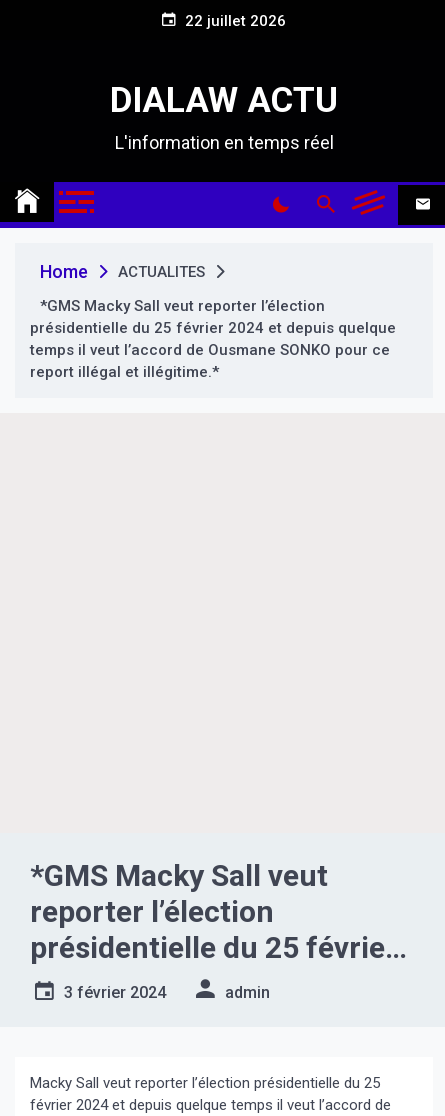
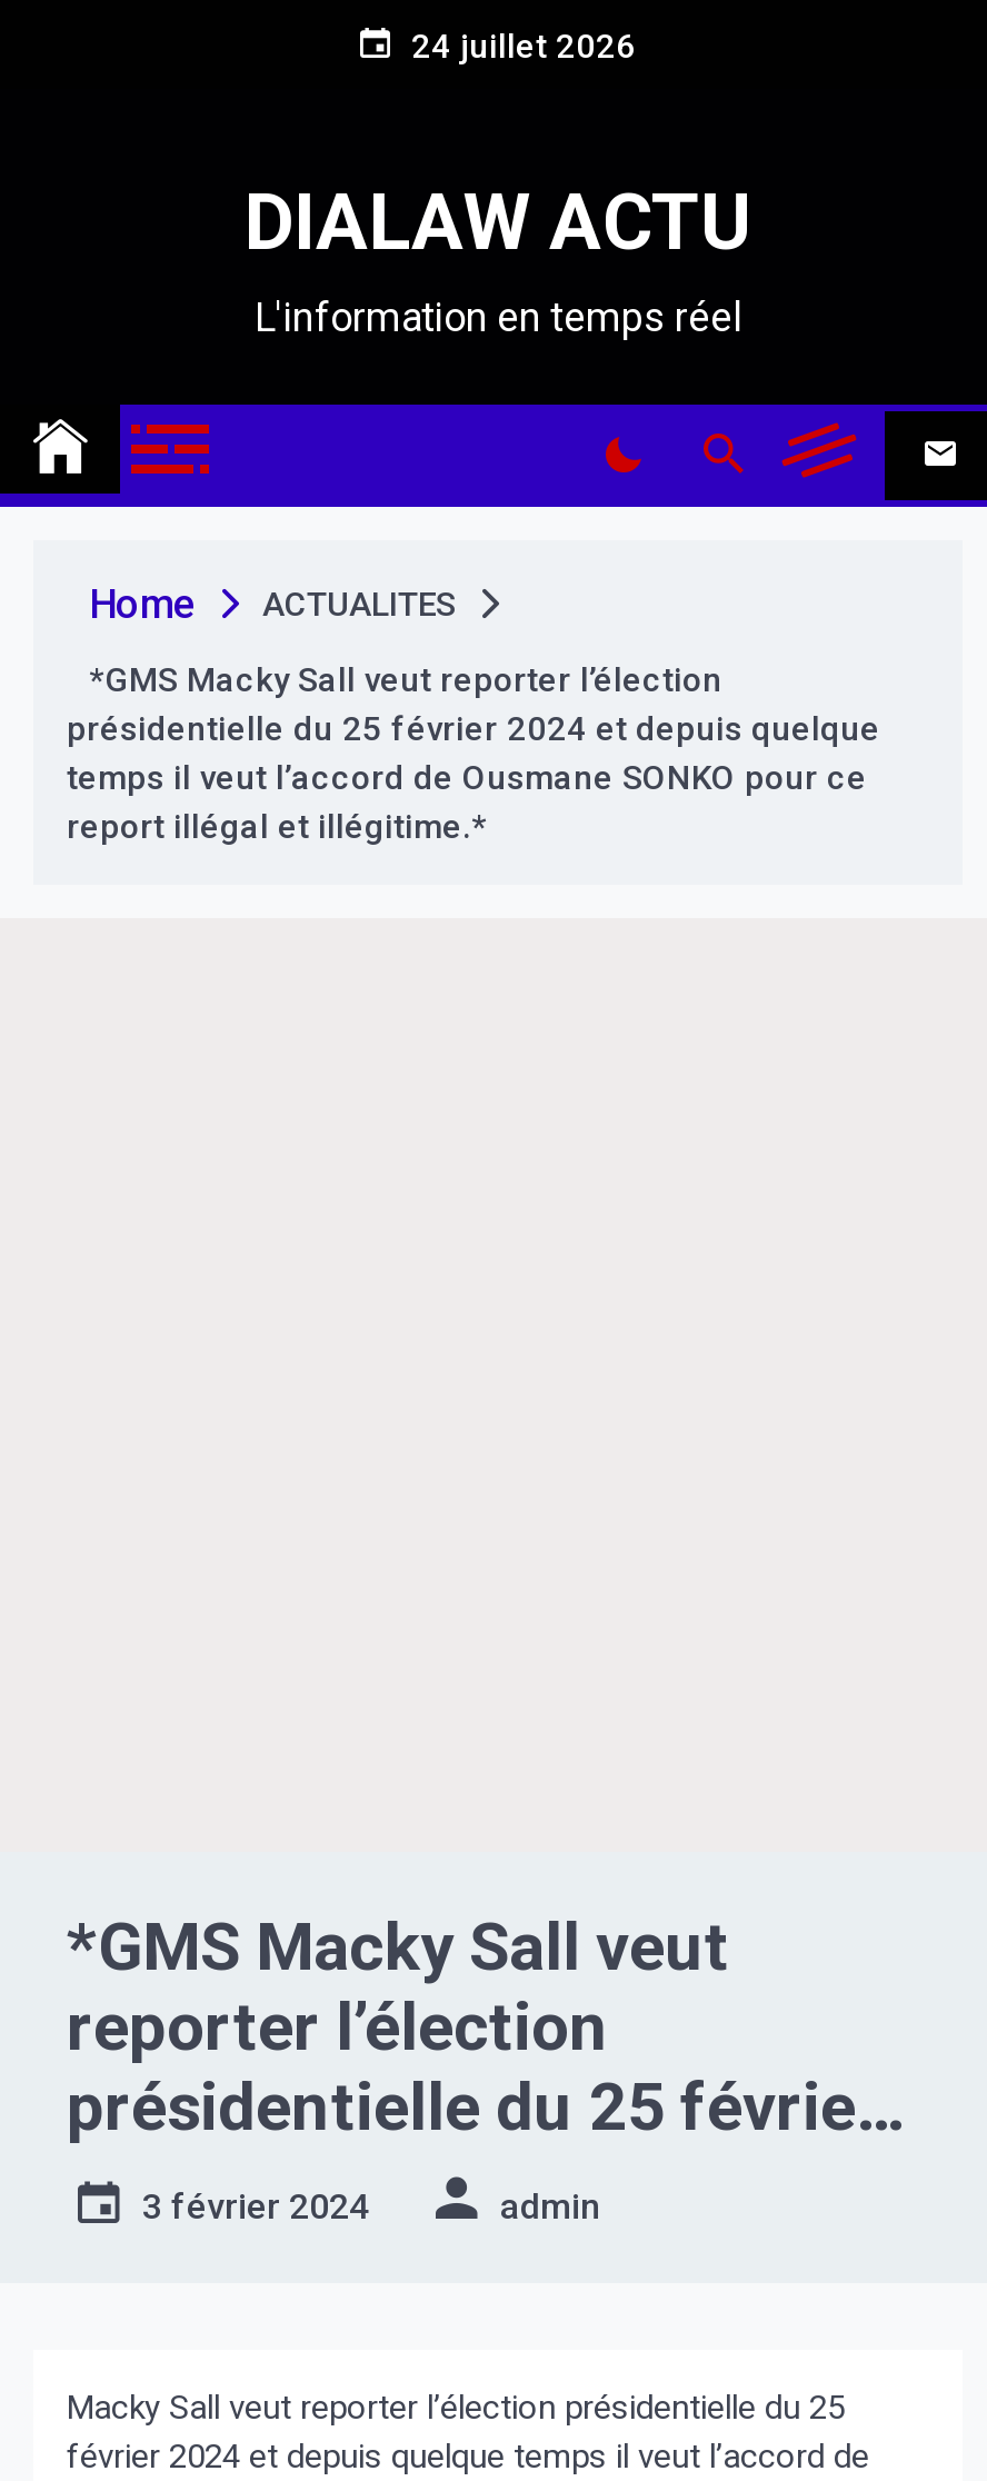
[181,12,286,30] 22 juillet 2026 -> [402,27,636,67] 24 juillet 2026

